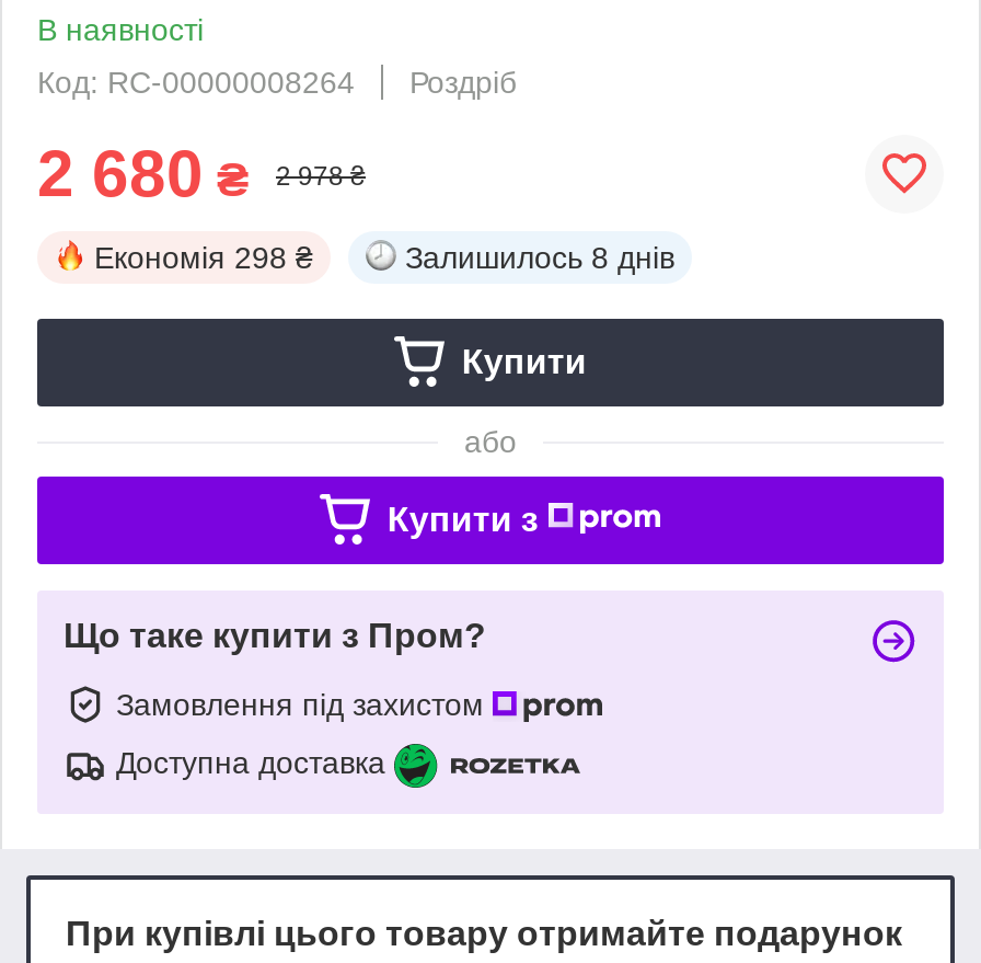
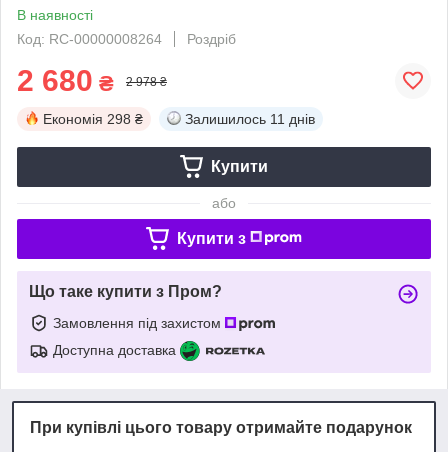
[405,239,674,275] Залишилось 8 днів -> [185,111,315,127] Залишилось 11 днів

